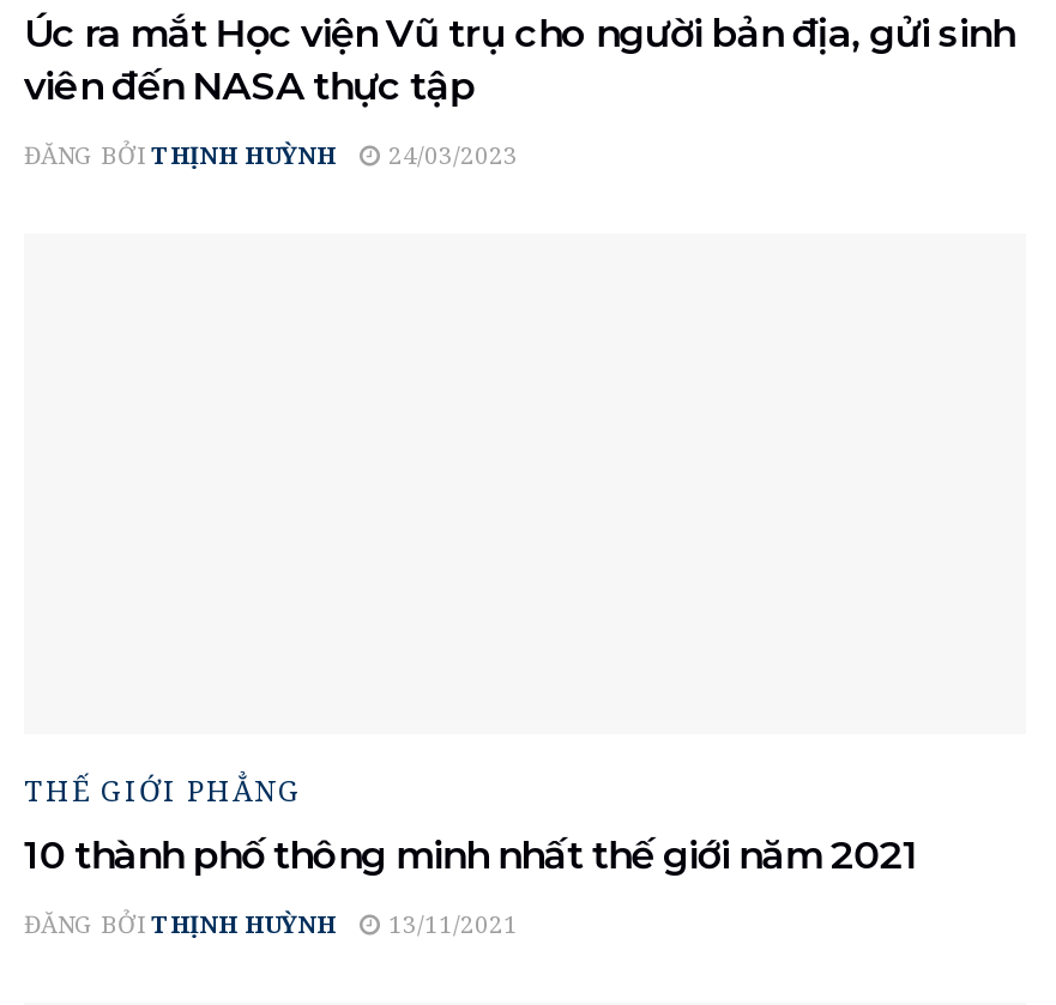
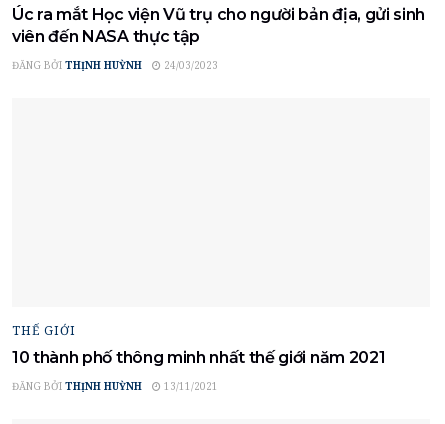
[24,771,302,812] THẾ GIỚI PHẲNG -> [12,322,76,339] THẾ GIỚI

